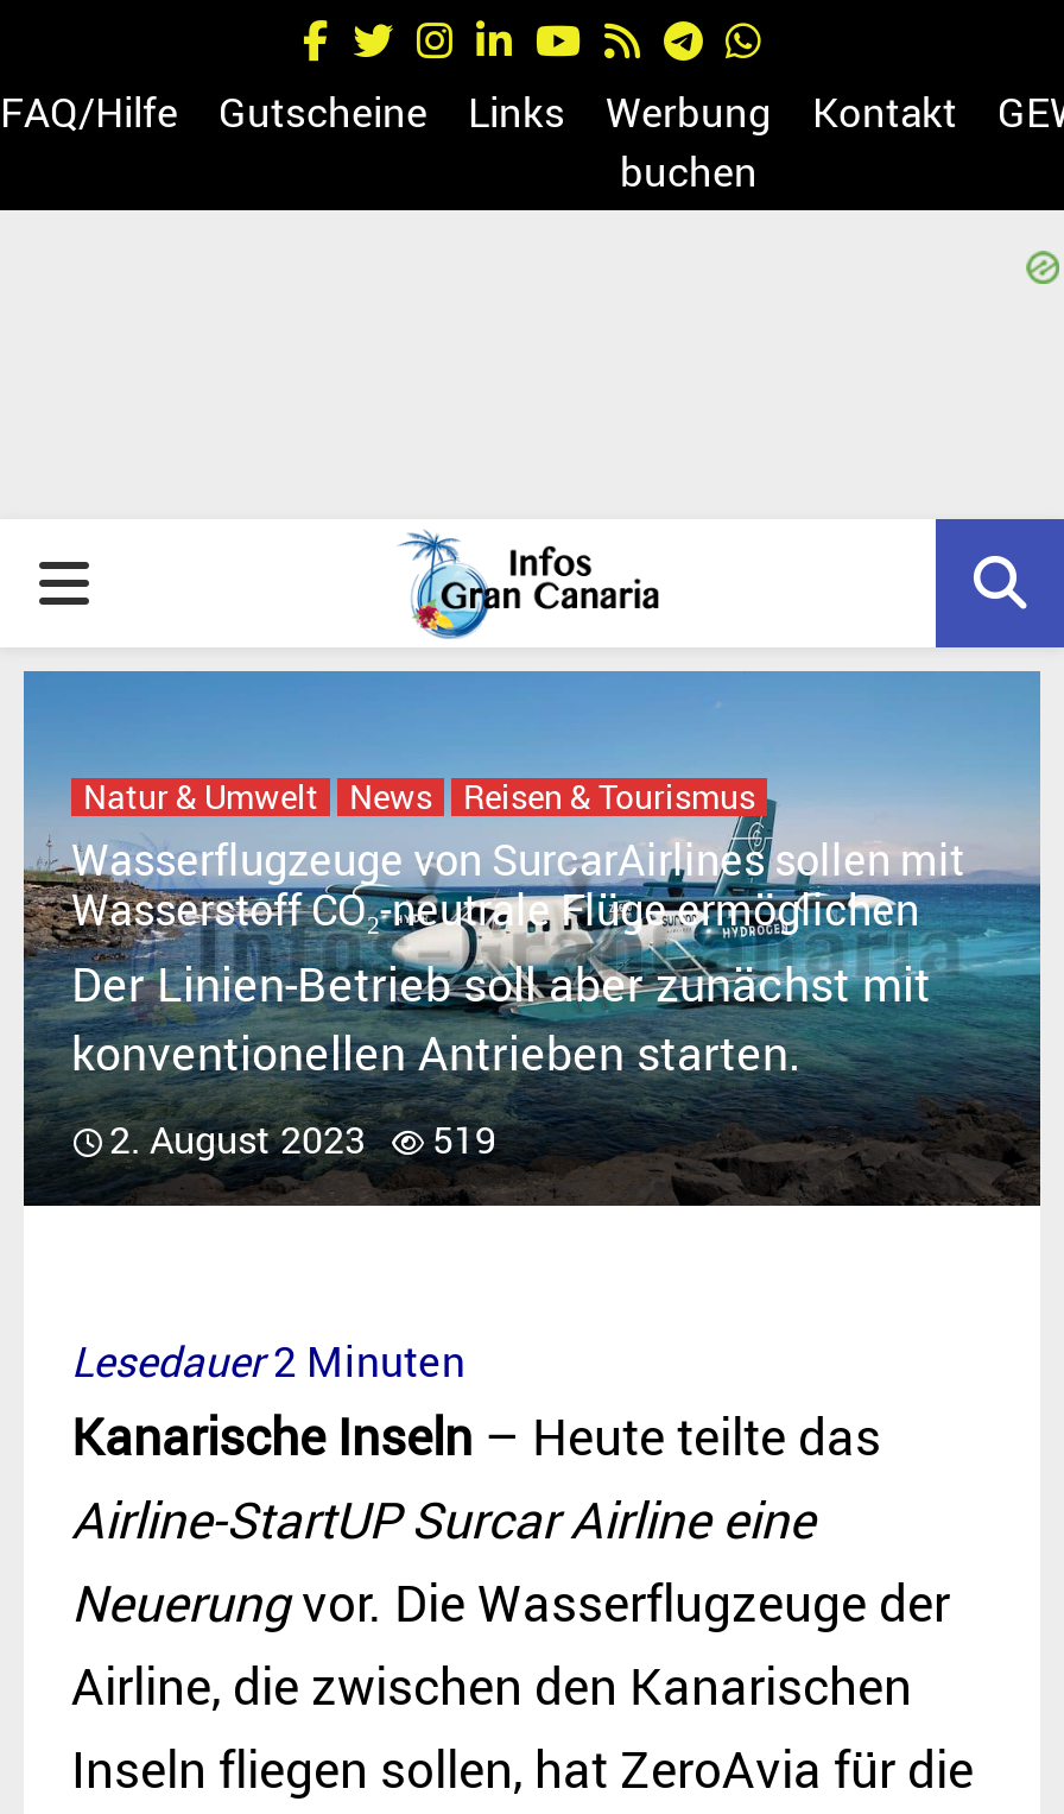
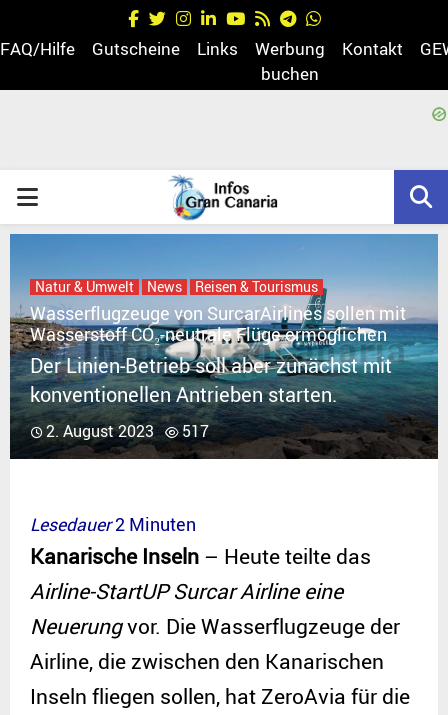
[109,1112,496,1165] 2. August 2023 519 -> [46,420,209,442] 2. August 2023 517

